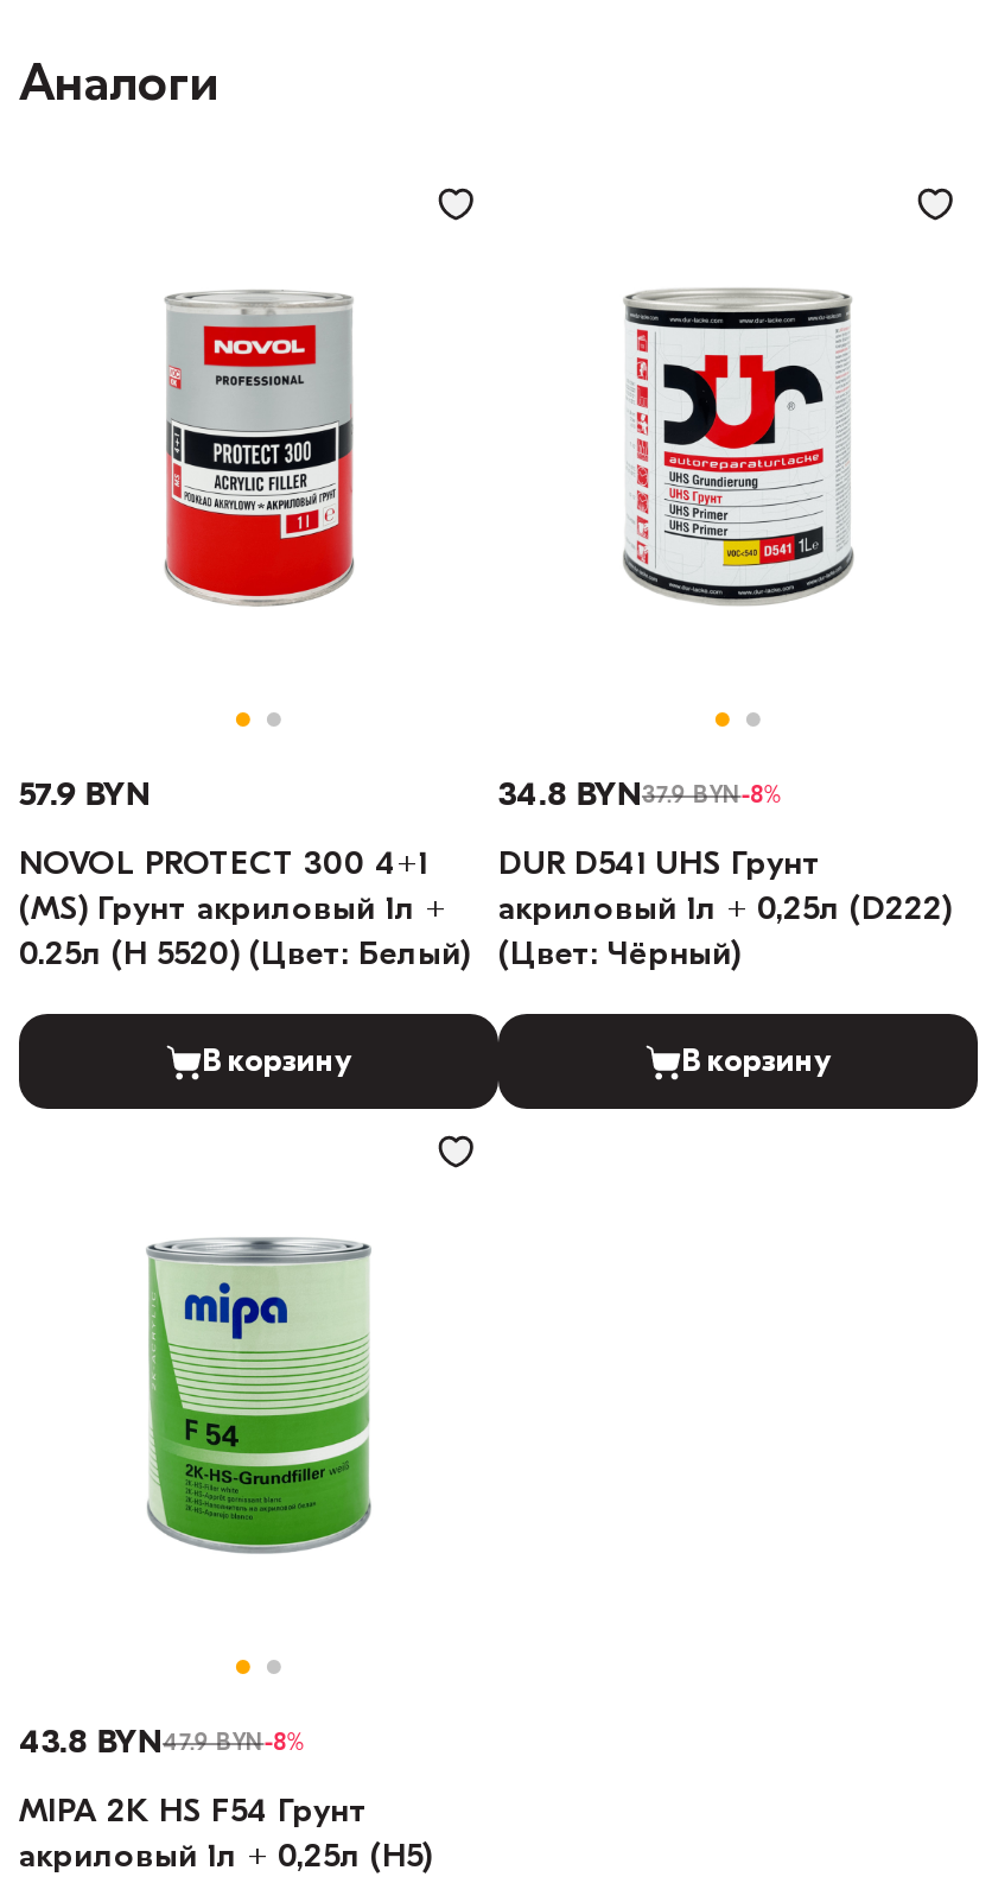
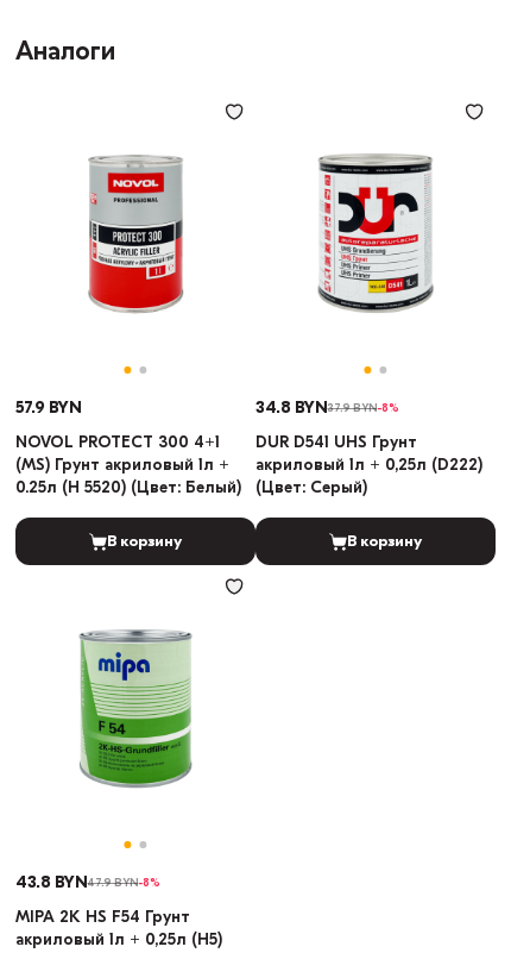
[498,939,740,975] (Цвет: Чёрный) -> [255,480,367,498] (Цвет: Серый)

